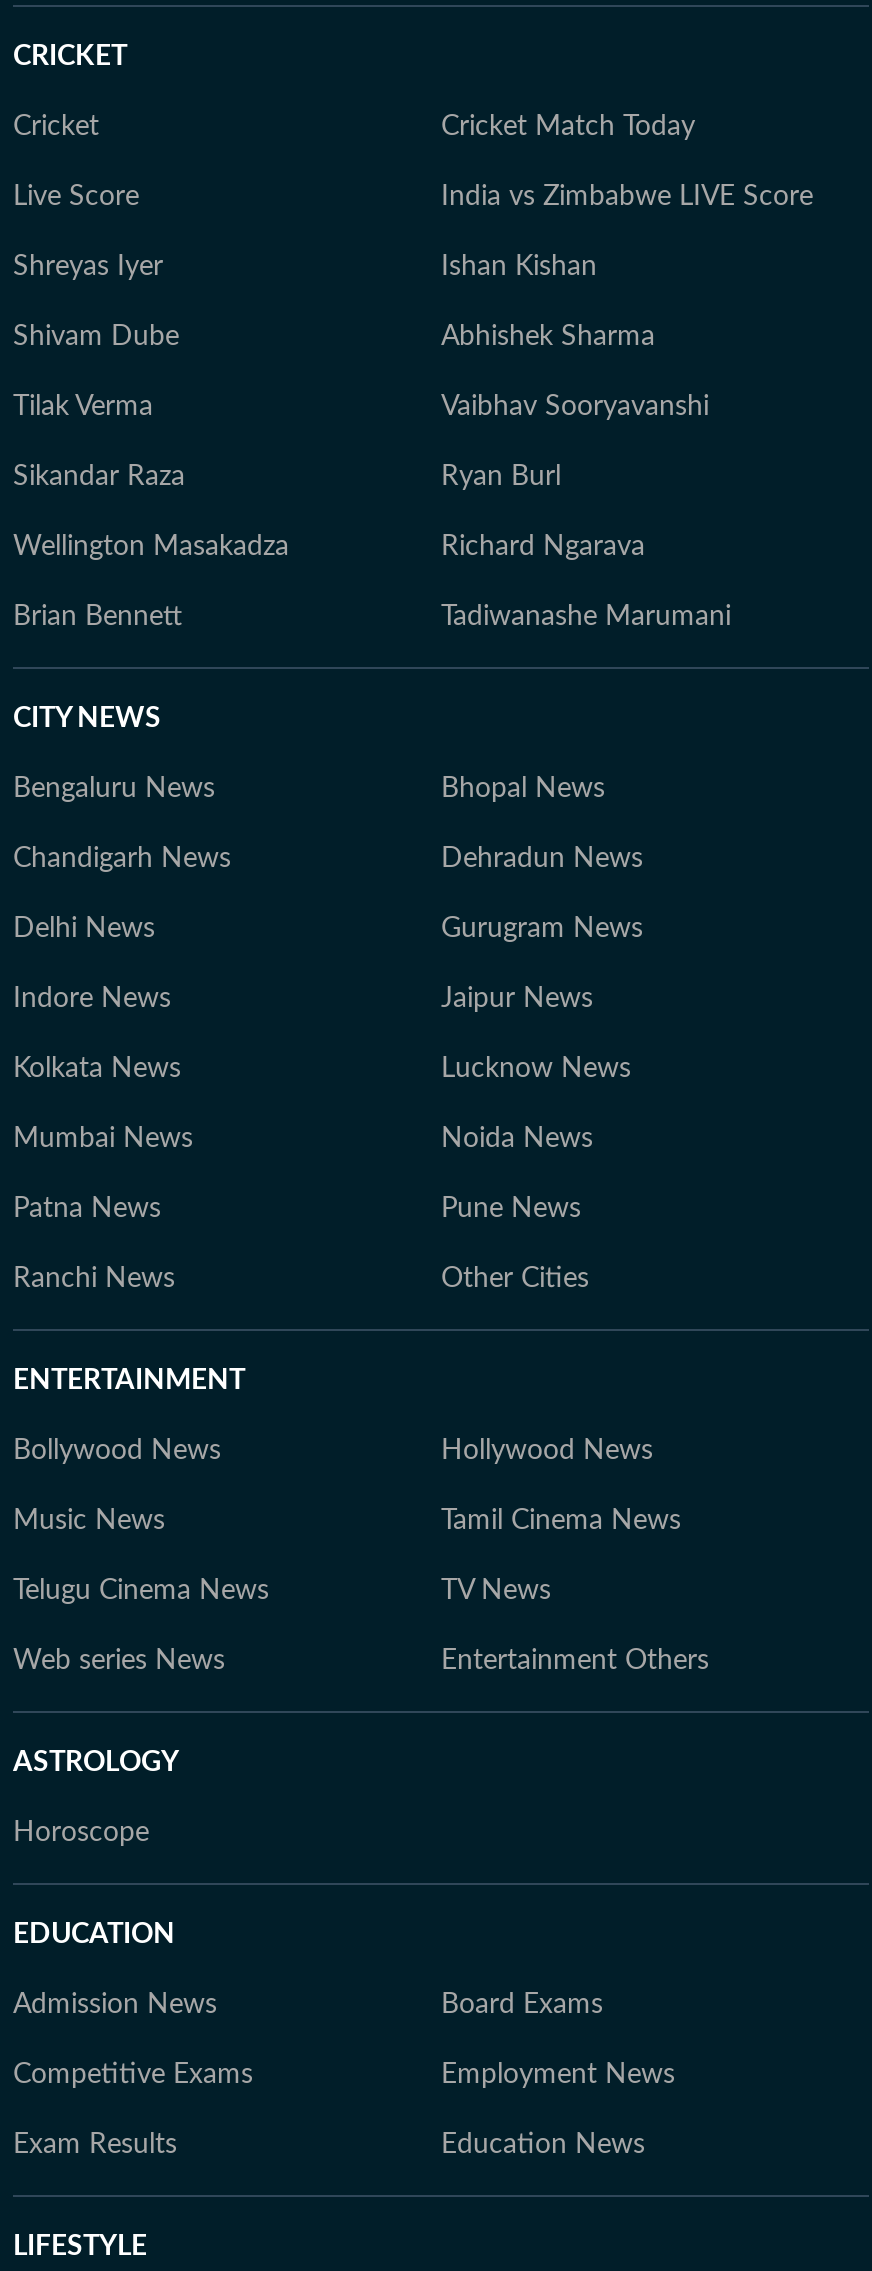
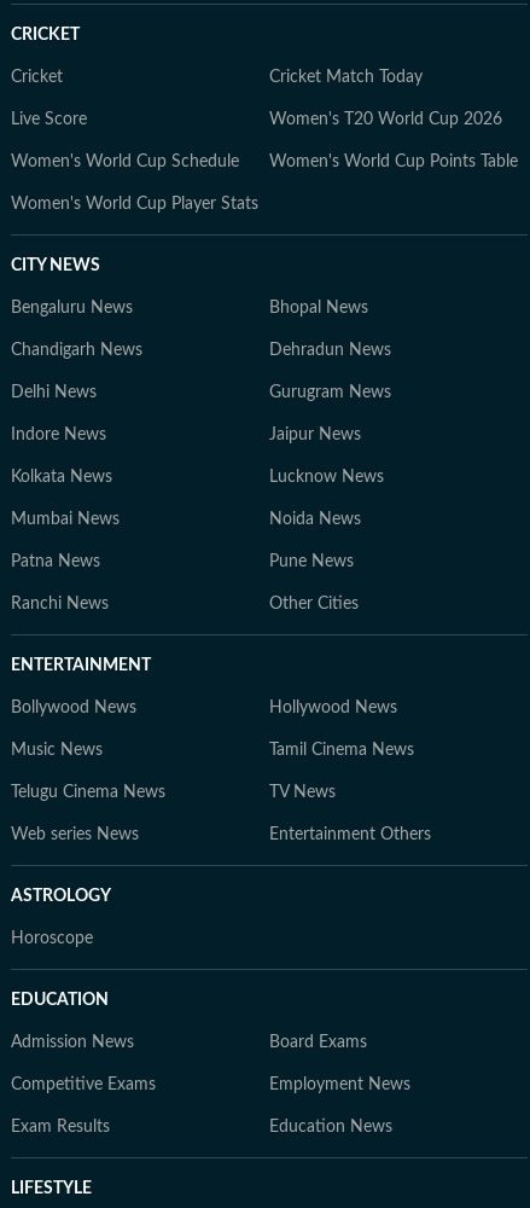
[13,183,813,631] India vs Zimbabwe LIVE Score | Shreyas Iyer | Ishan Kishan | Shivam Dube | Abhishek Sharma | Tilak Verma | Vaibhav Sooryavanshi | Sikandar Raza | Ryan Burl | Wellington Masakadza | Richard Ngarava | Brian Bennett | Tadiwanashe Marumani -> [11,111,518,213] Women's T20 World Cup 2026 | Women's World Cup Schedule | Women's World Cup Points Table | Women's World Cup Player Stats

